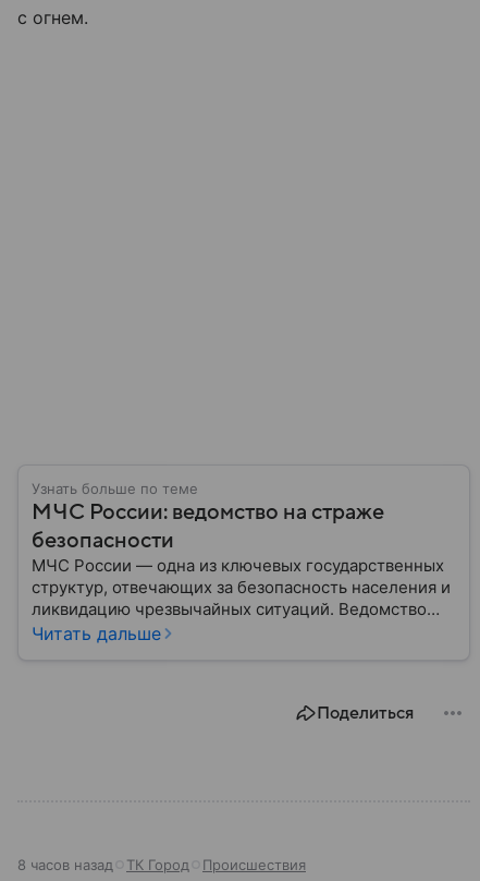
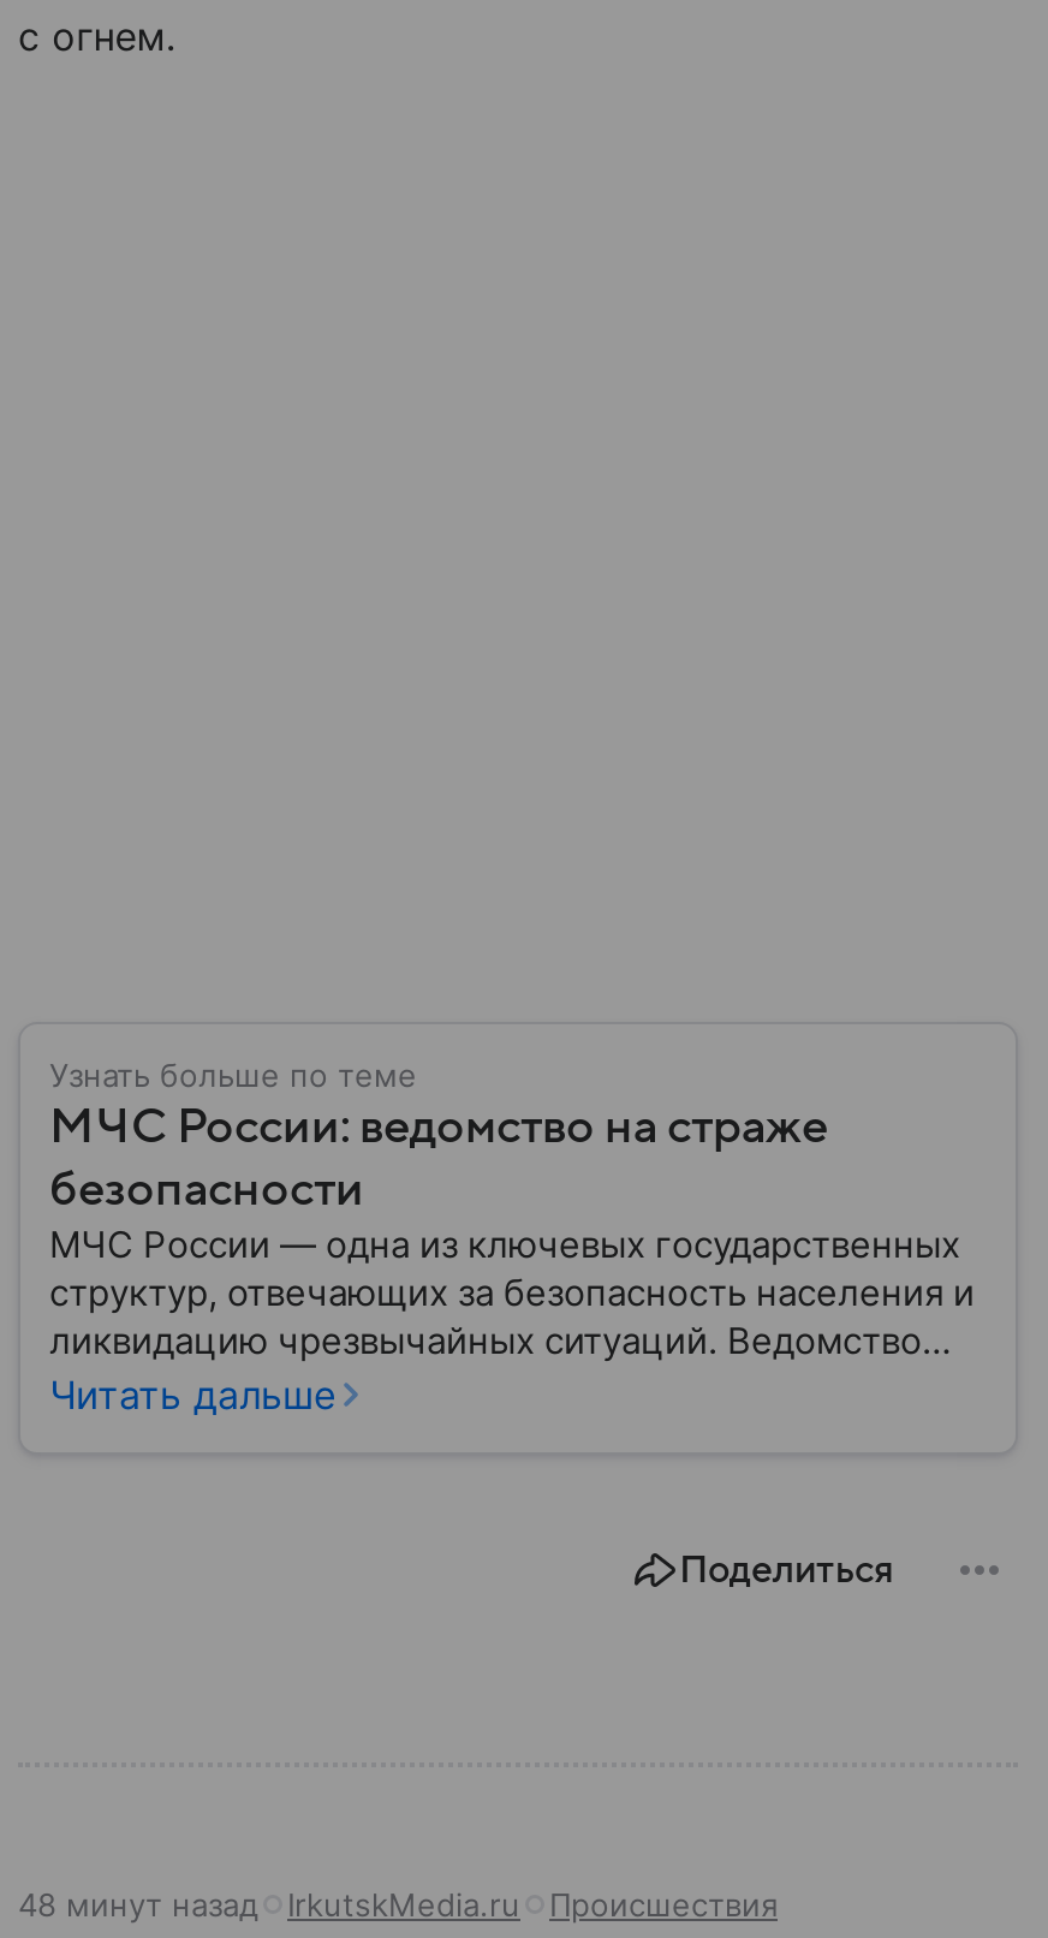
[17,856,189,873] 8 часов назад | ТК Город -> [18,1884,520,1923] 48 минут назад | IrkutskMedia.ru

